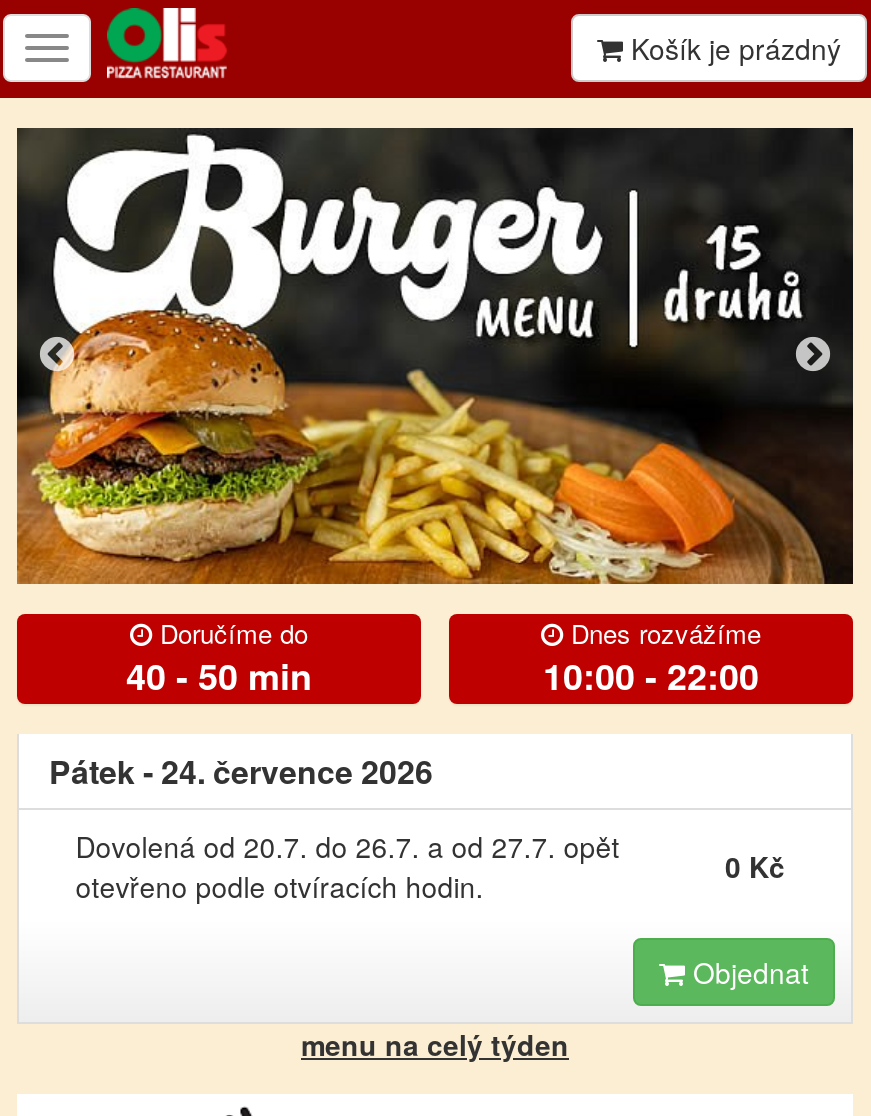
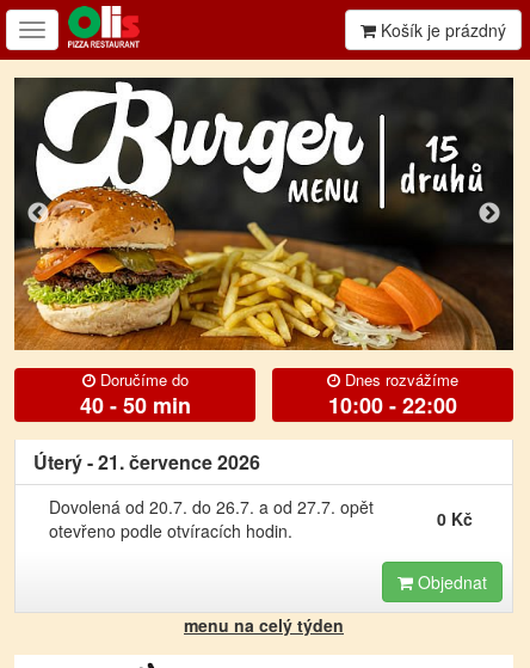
[49,748,433,794] Pátek - 24. července 2026 -> [33,448,260,476] Úterý - 21. července 2026

